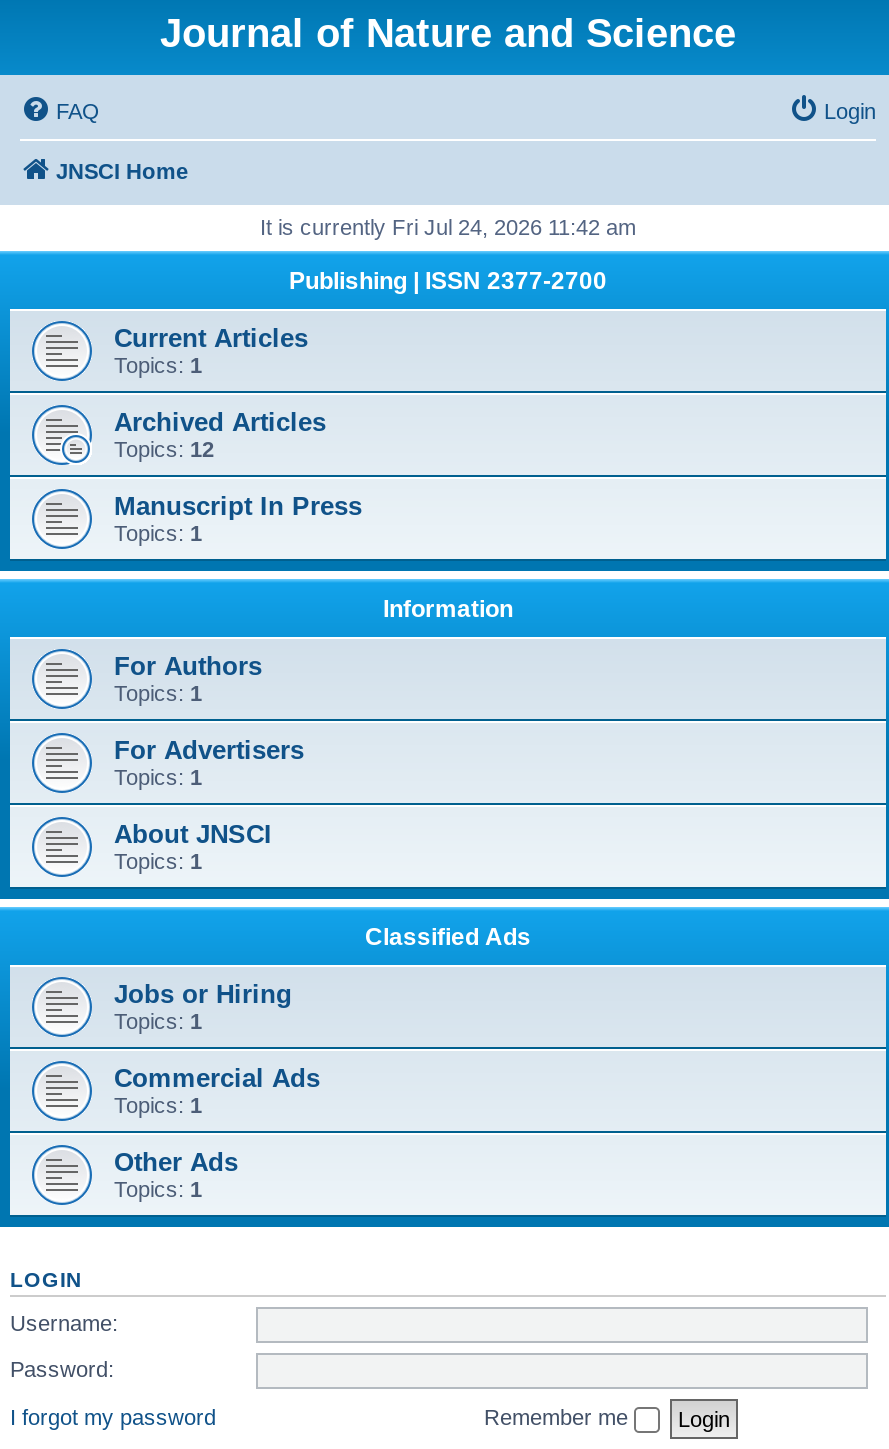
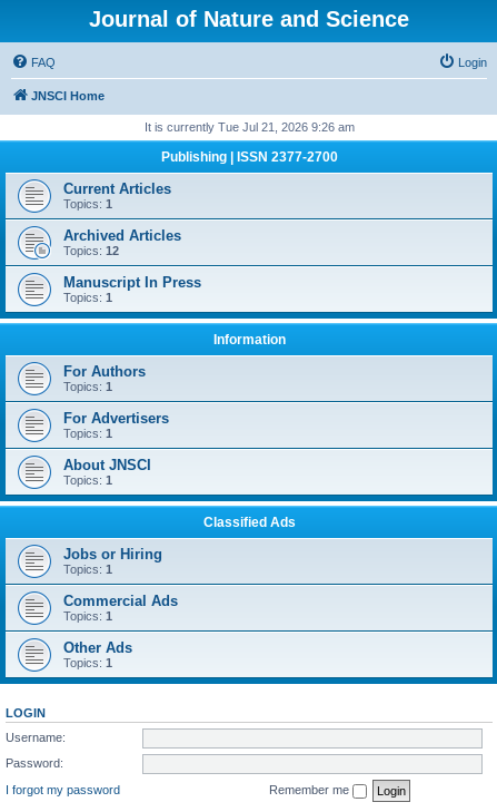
[260,215,636,239] It is currently Fri Jul 24, 2026 11:42 am -> [144,120,354,134] It is currently Tue Jul 21, 2026 9:26 am

